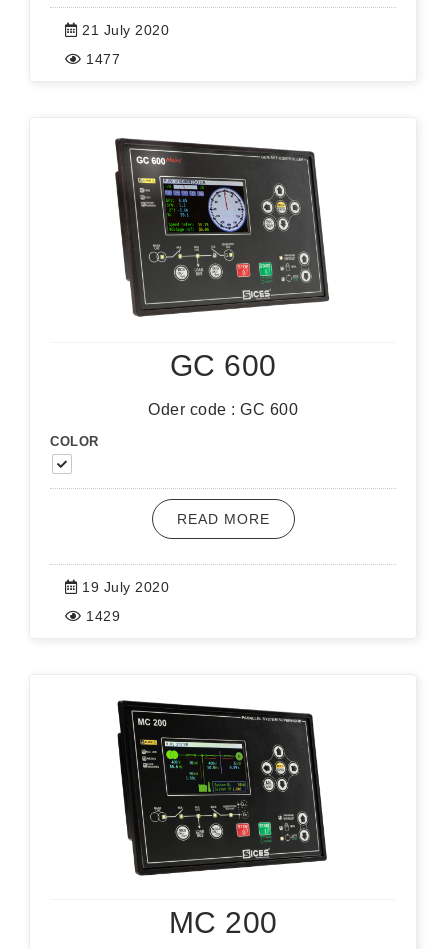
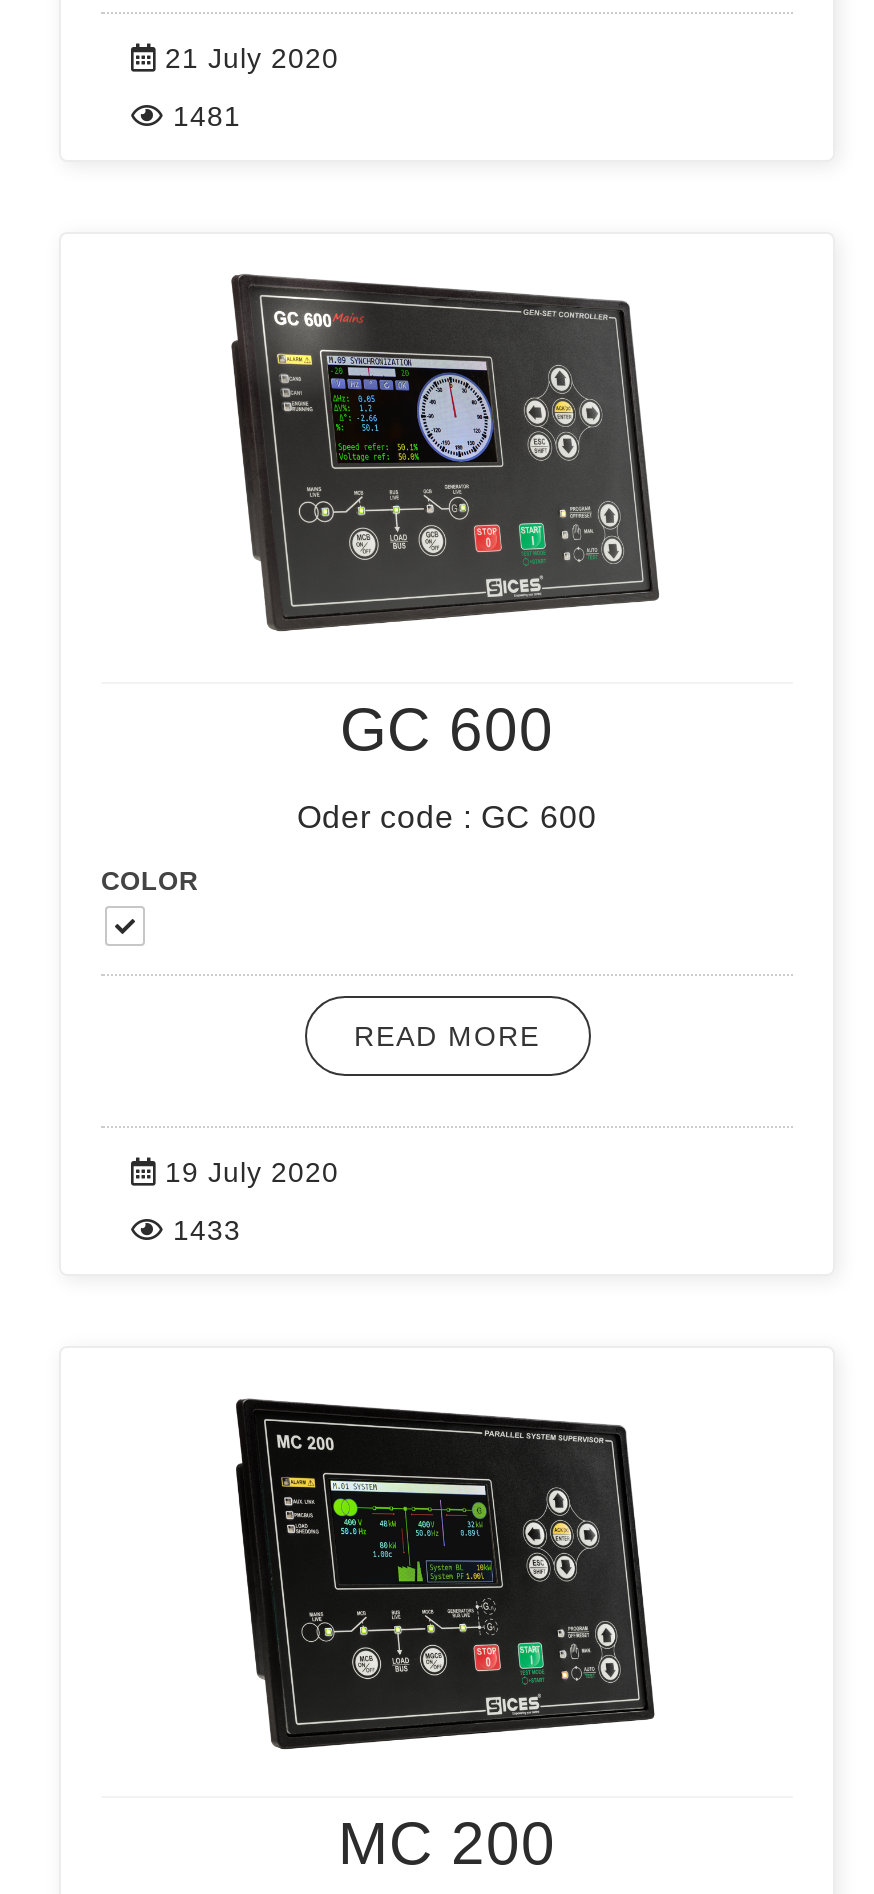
[81,51,120,67] 1477 -> [164,100,241,132] 1481
[81,608,120,624] 1429 -> [164,1214,241,1246] 1433

